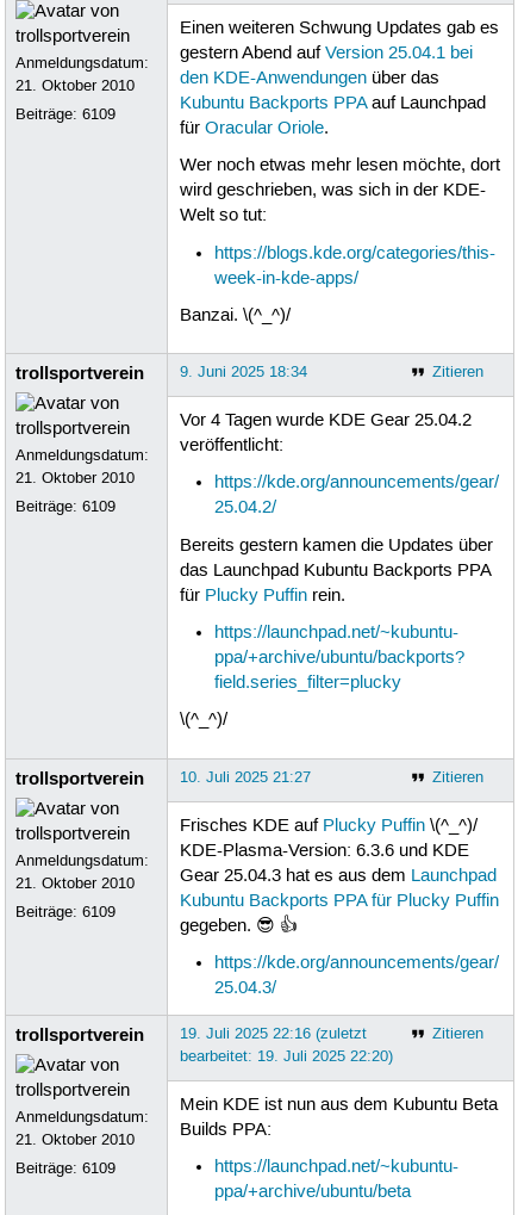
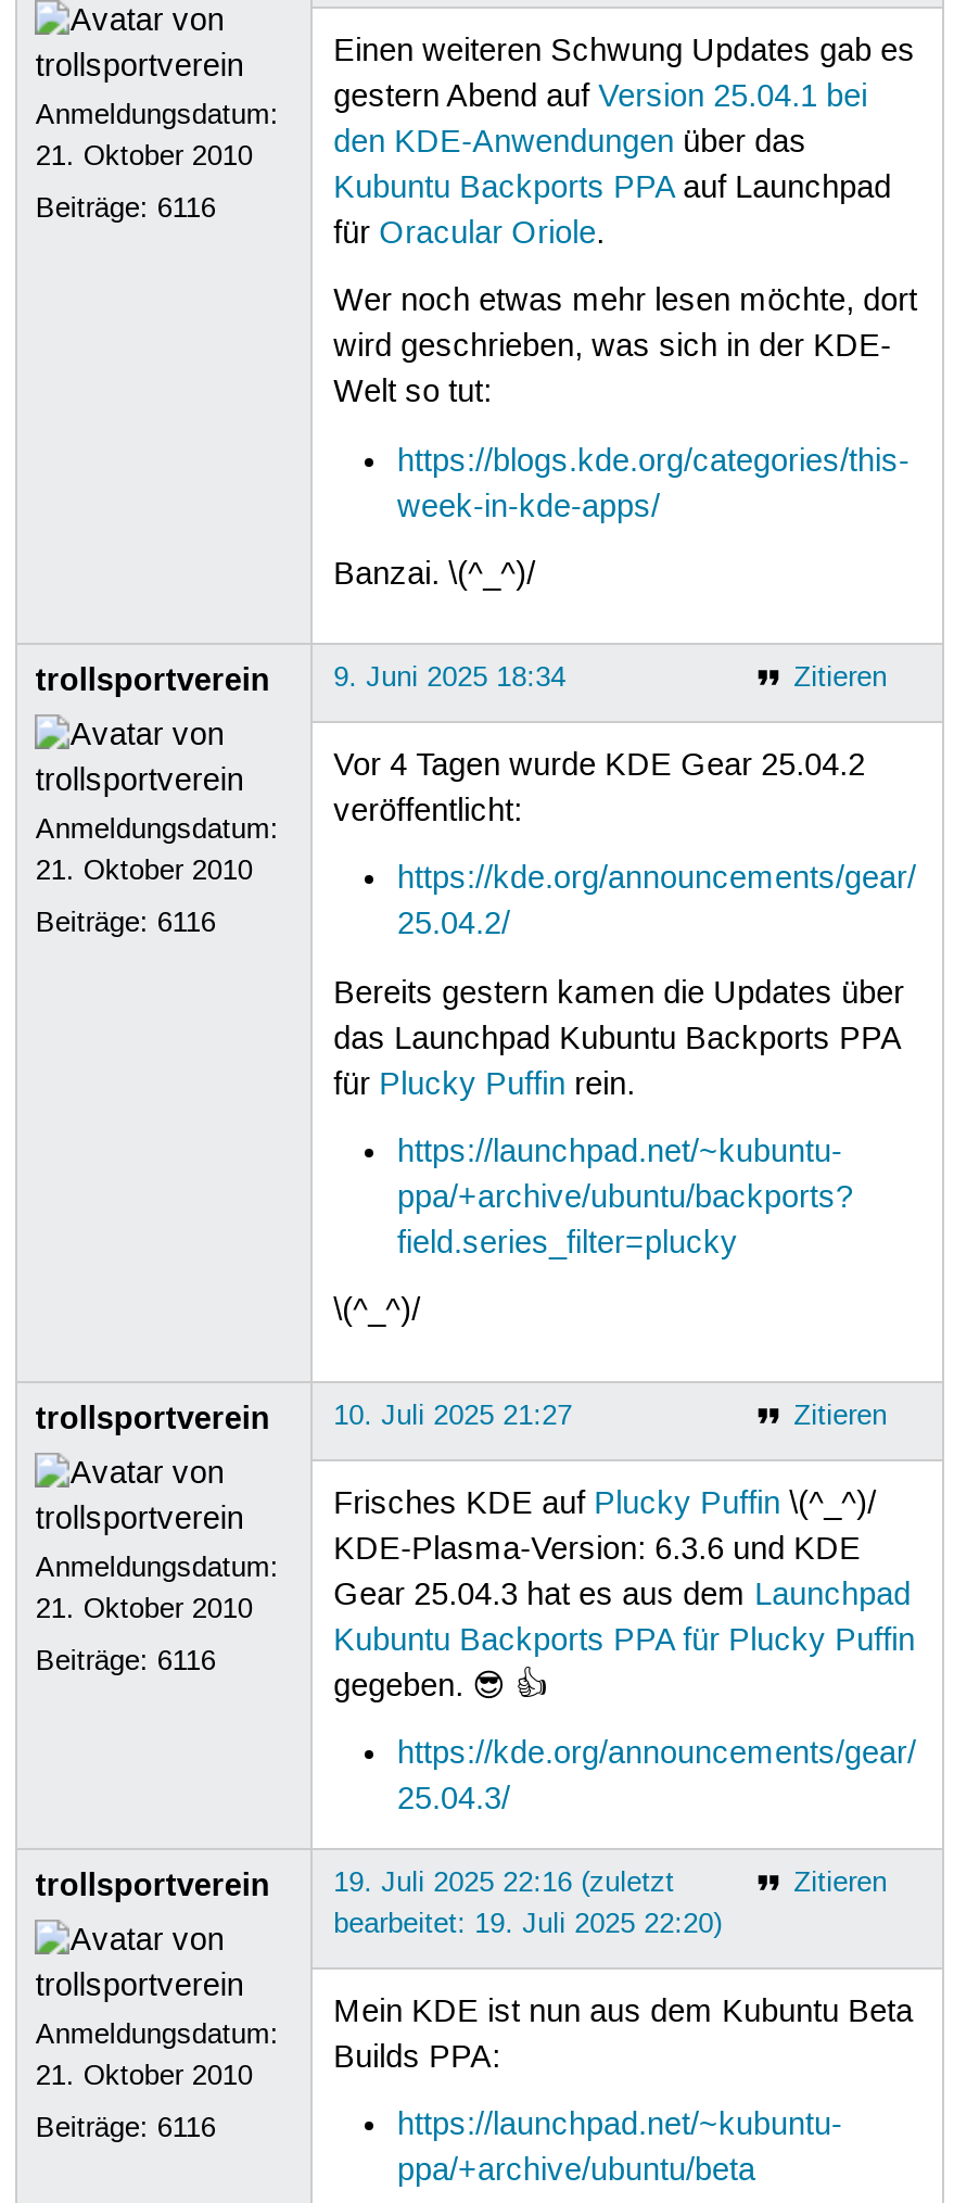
[16,105,116,124] Beiträge: 6109 -> [36,191,216,225] Beiträge: 6116
[16,497,116,516] Beiträge: 6109 -> [36,905,216,940] Beiträge: 6116
[16,902,116,921] Beiträge: 6109 -> [36,1643,216,1678] Beiträge: 6116
[16,1159,116,1178] Beiträge: 6109 -> [36,2110,216,2145] Beiträge: 6116

